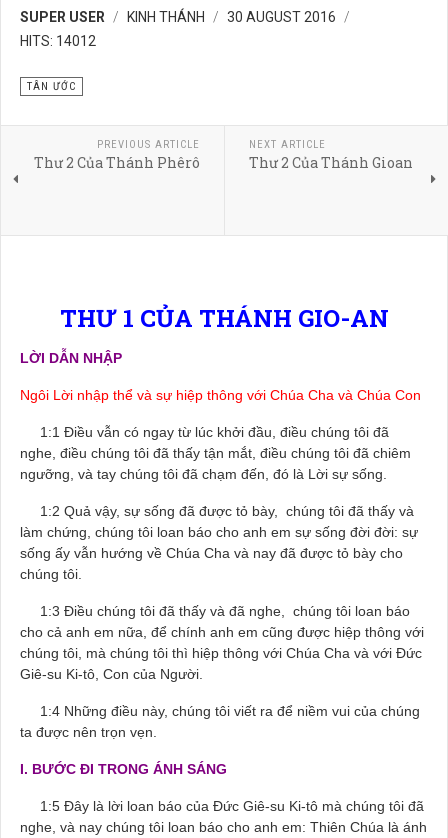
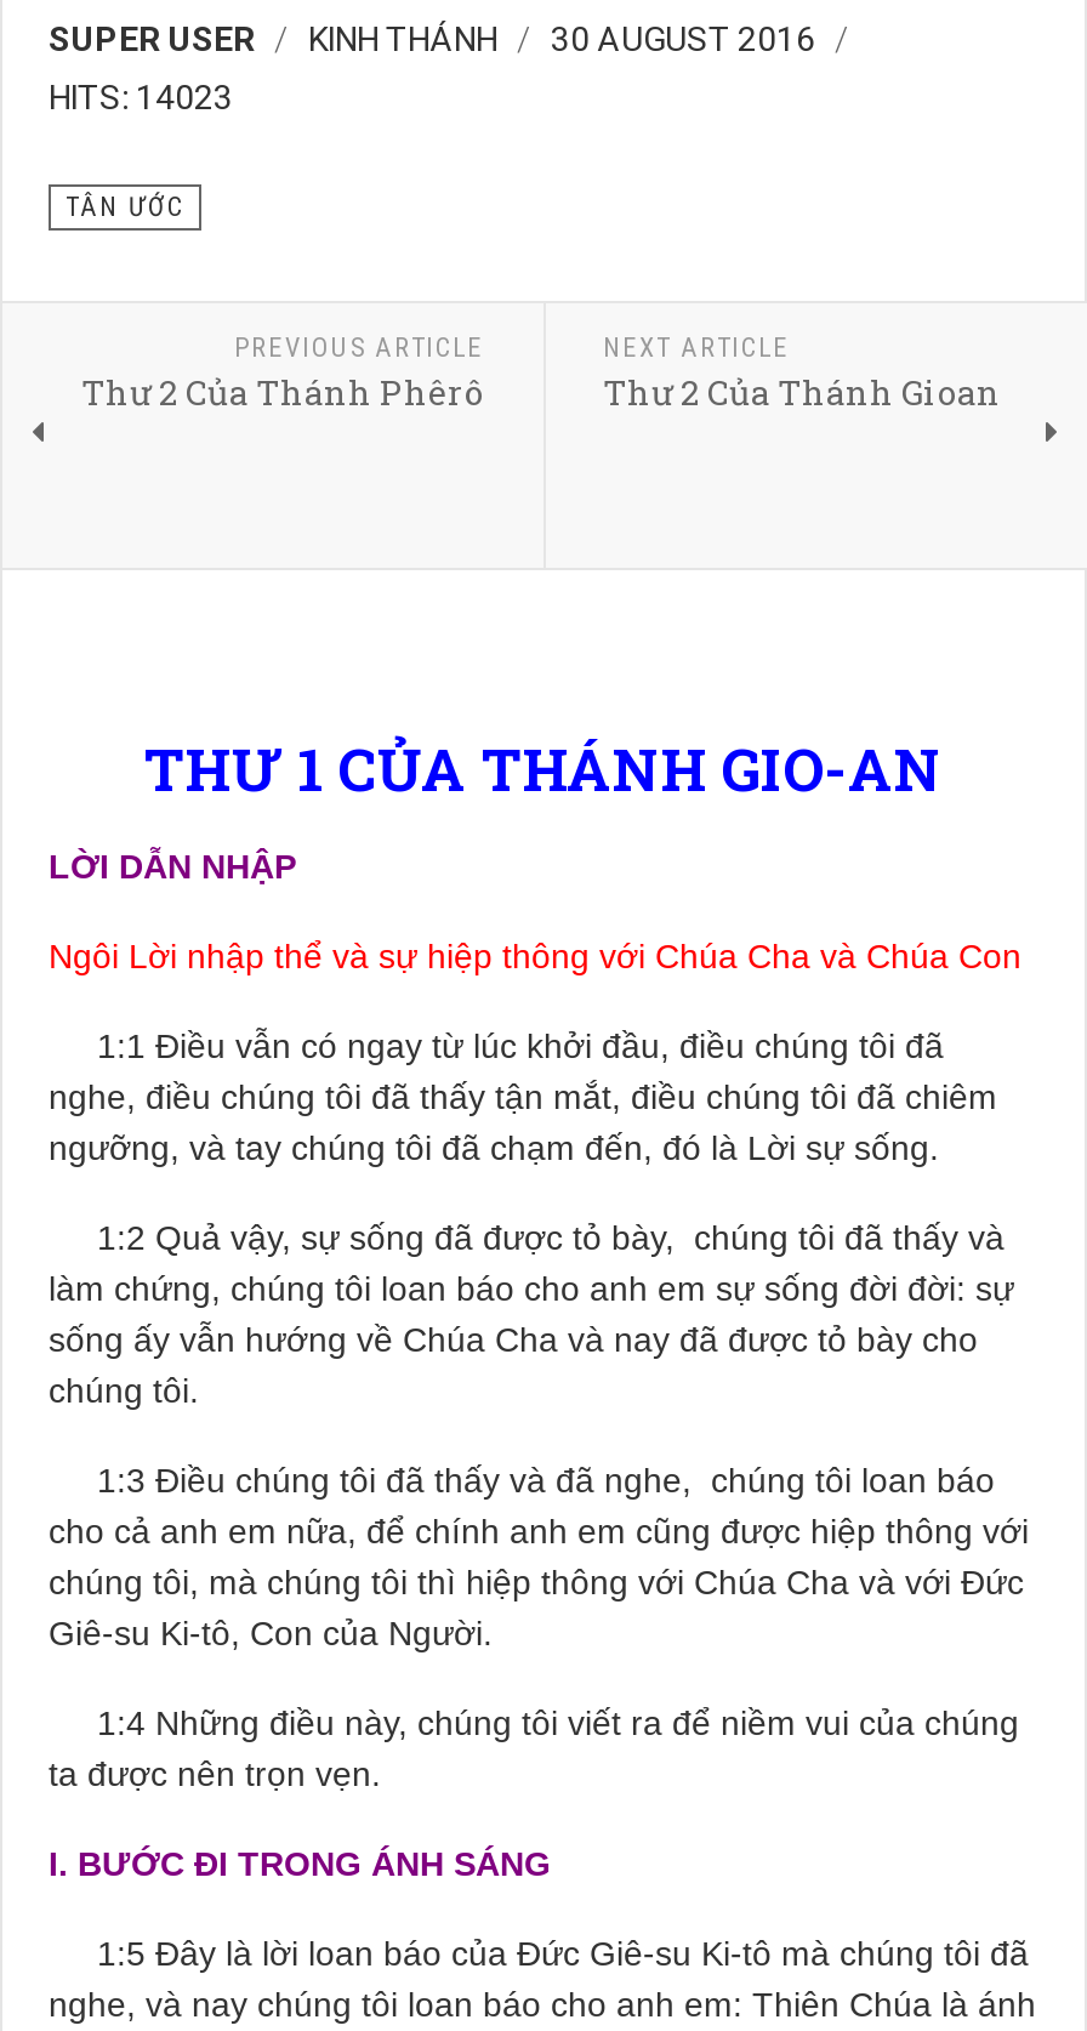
[20,33,96,49] HITS: 14012 -> [49,78,233,116] HITS: 14023

